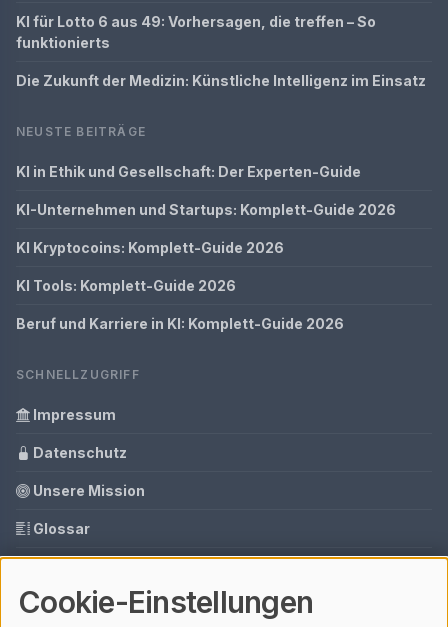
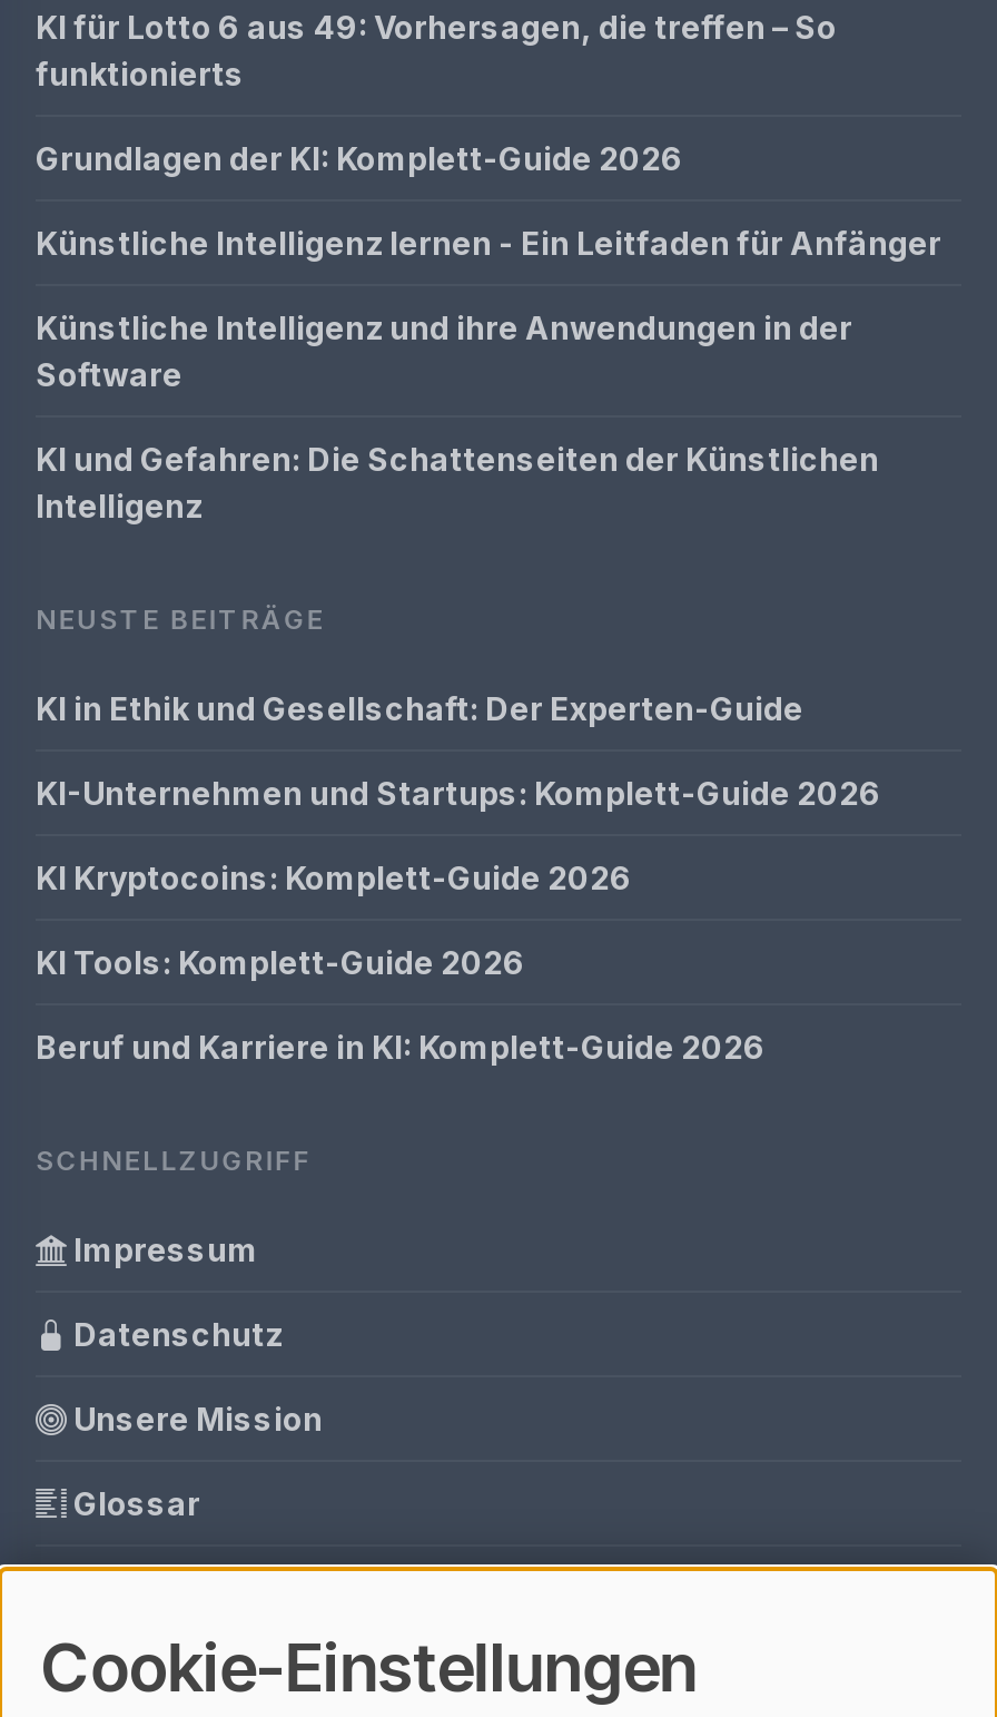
[16,72,426,89] Die Zukunft der Medizin: Künstliche Intelligenz im Einsatz -> [36,140,941,526] Grundlagen der KI: Komplett-Guide 2026 | Künstliche Intelligenz lernen - Ein Leitfaden für Anfänger | Künstliche Intelligenz und ihre Anwendungen in der | Software | KI und Gefahren: Die Schattenseiten der Künstlichen | Intelligenz

